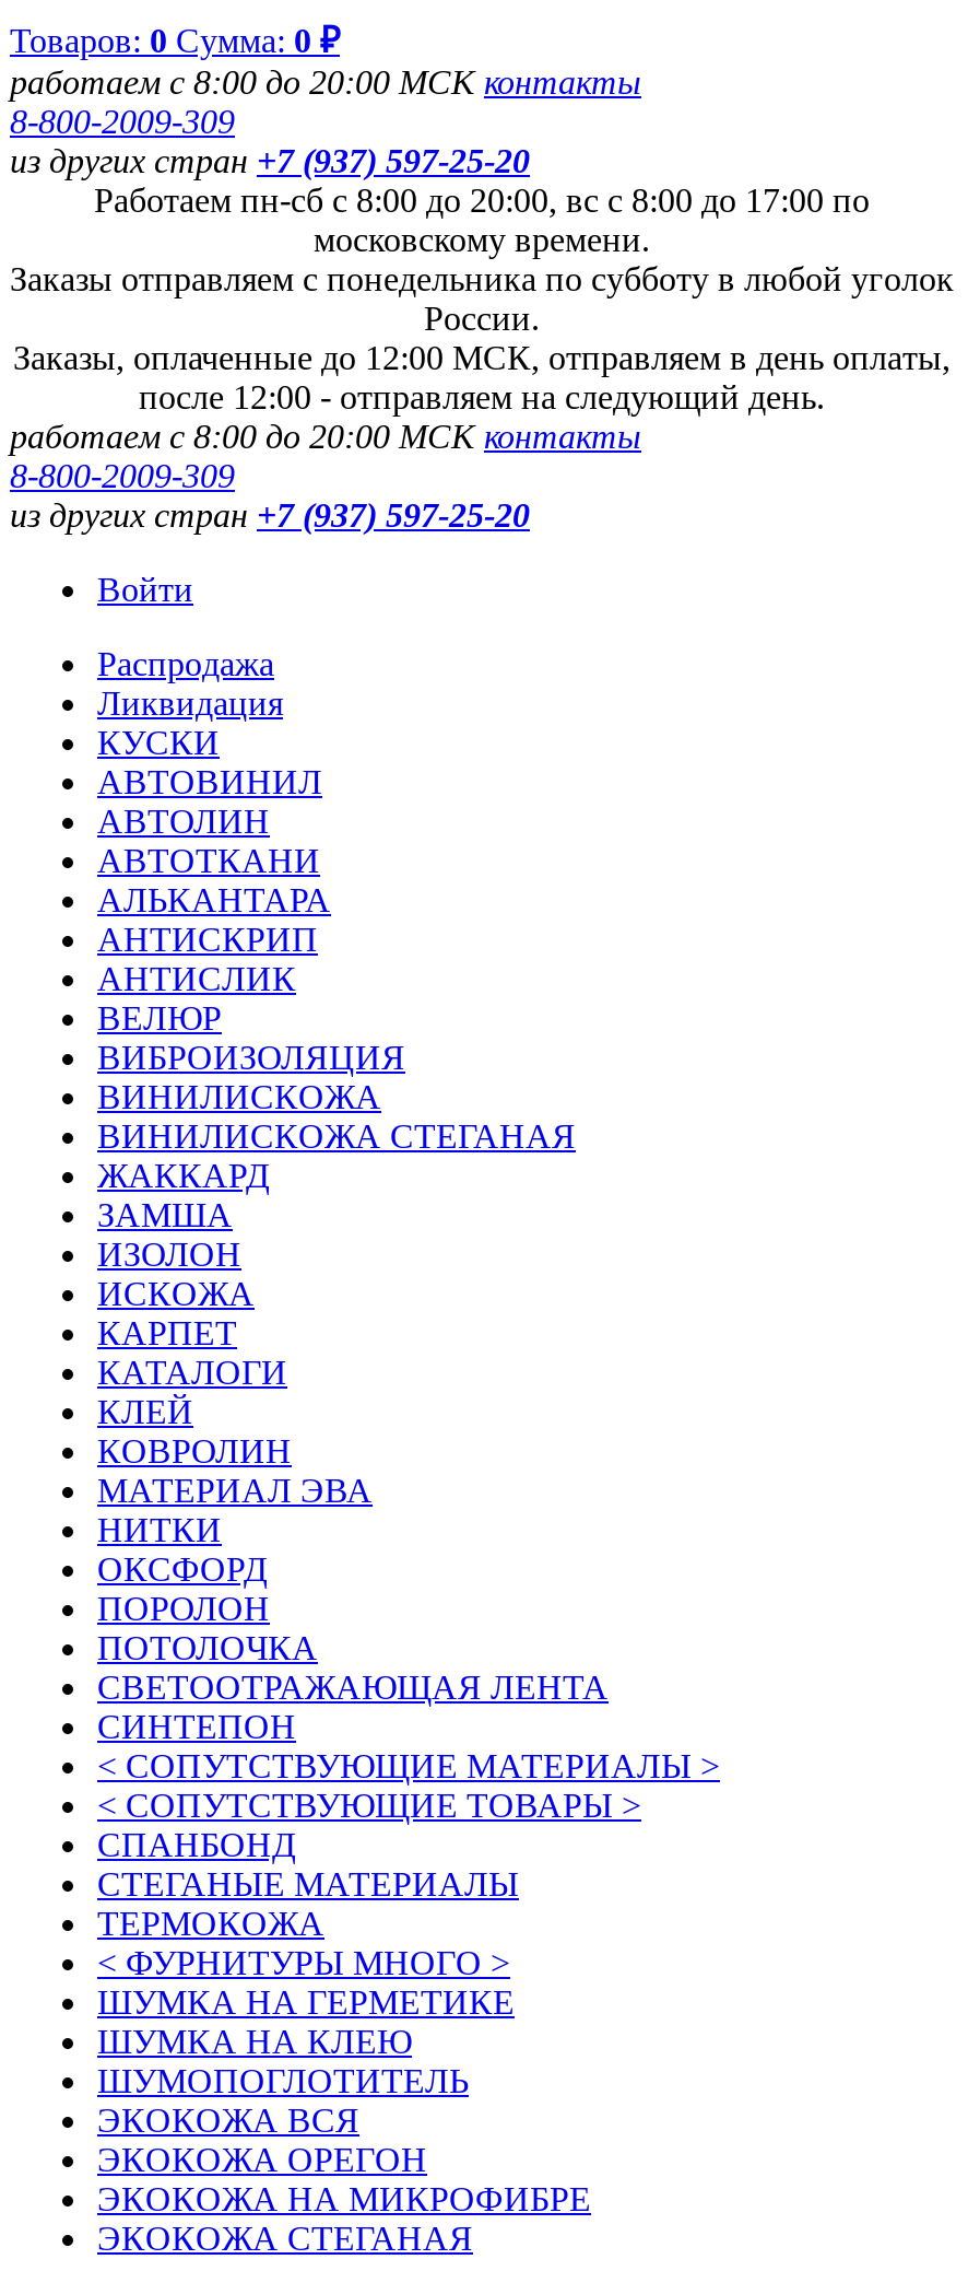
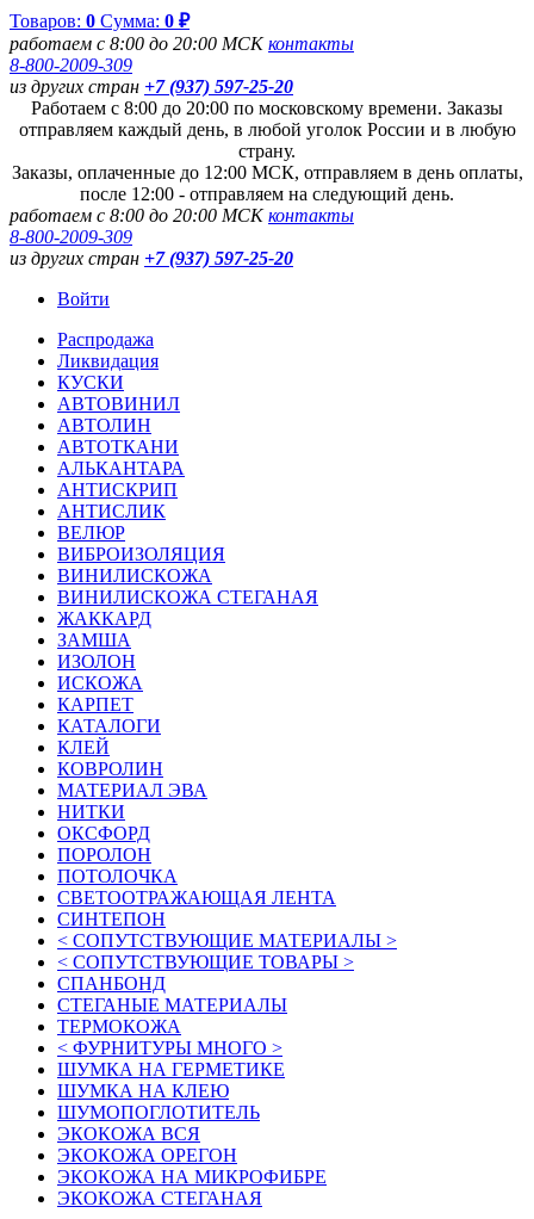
[10,182,954,337] Работаем пн-сб с 8:00 до 20:00, вс с 8:00 до 17:00 по | московскому времени. | Заказы отправляем с понедельника по субботу в любой уголок | России. -> [18,98,516,161] Работаем с 8:00 до 20:00 по московскому времени. Заказы | отправляем каждый день, в любой уголок России и в любую | страну.

